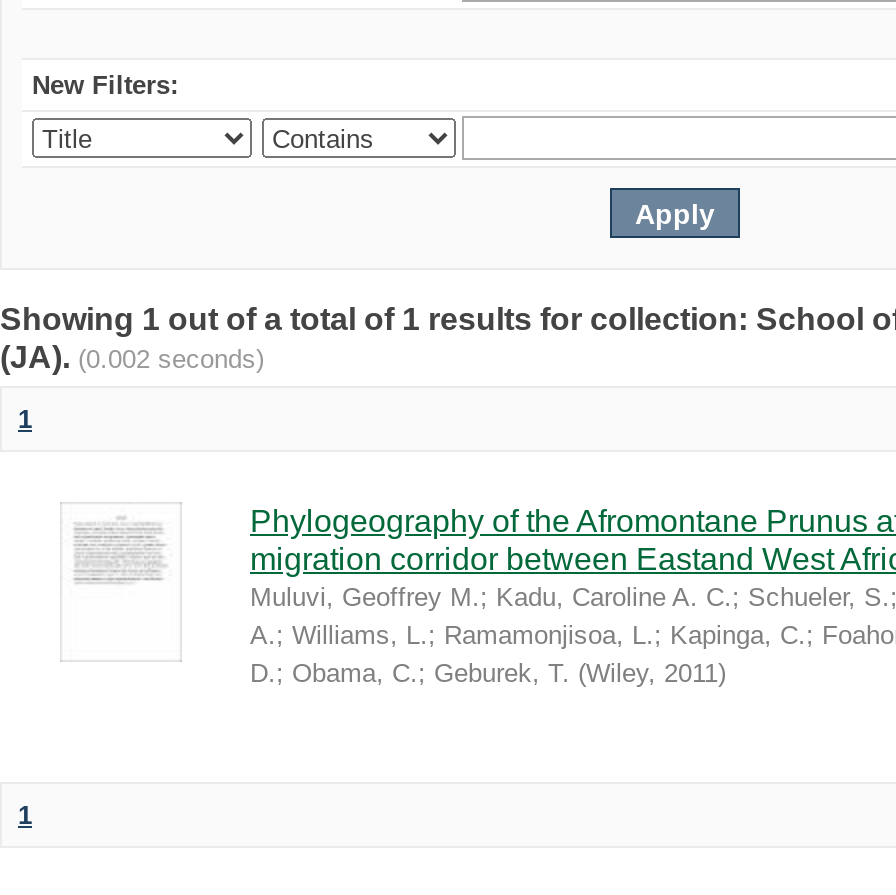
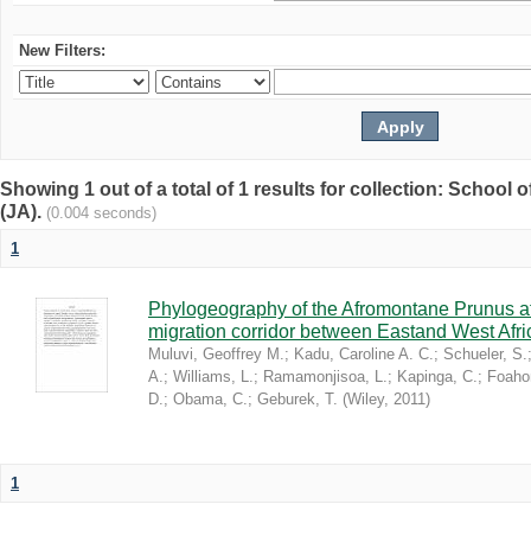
[0,340,264,374] (JA). (0.002 seconds) -> [0,202,156,222] (JA). (0.004 seconds)

